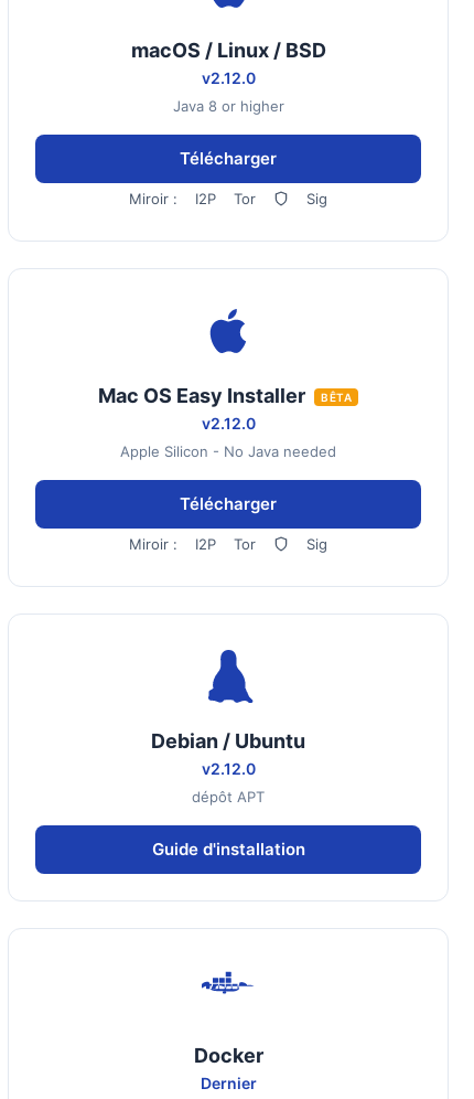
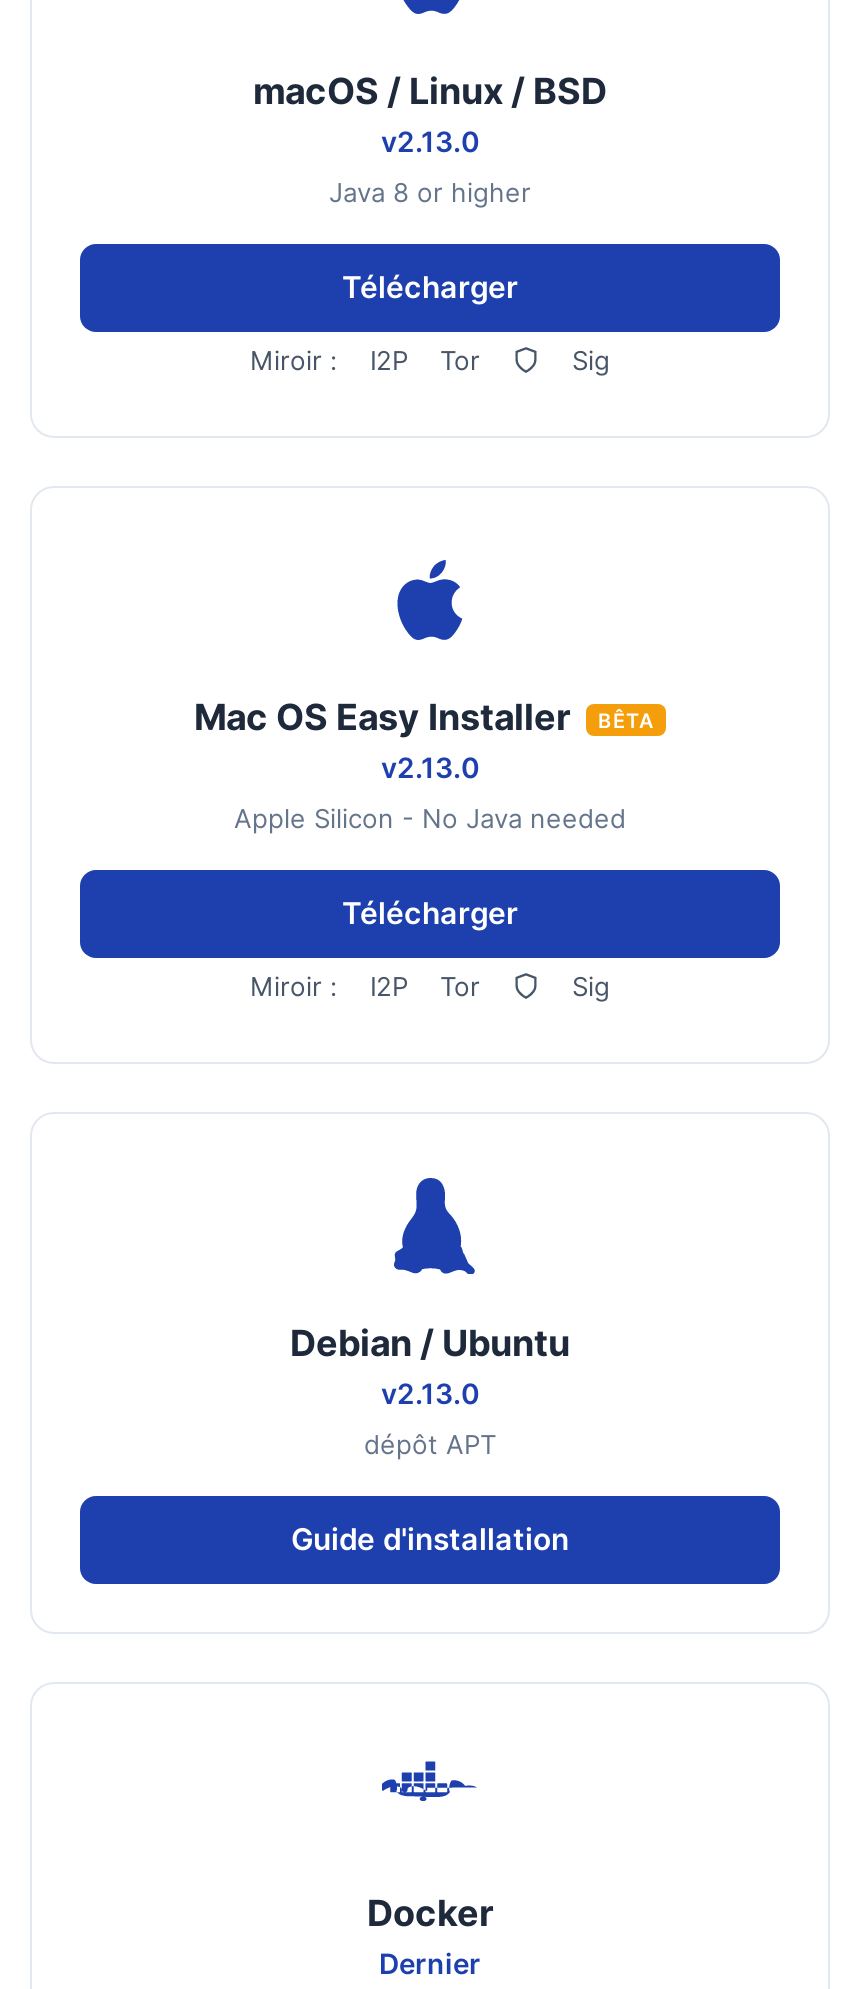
[201,68,255,87] v2.12.0 -> [381,124,479,158] v2.13.0
[201,414,255,433] v2.12.0 -> [381,750,479,784] v2.13.0
[201,759,255,778] v2.12.0 -> [381,1376,479,1410] v2.13.0

